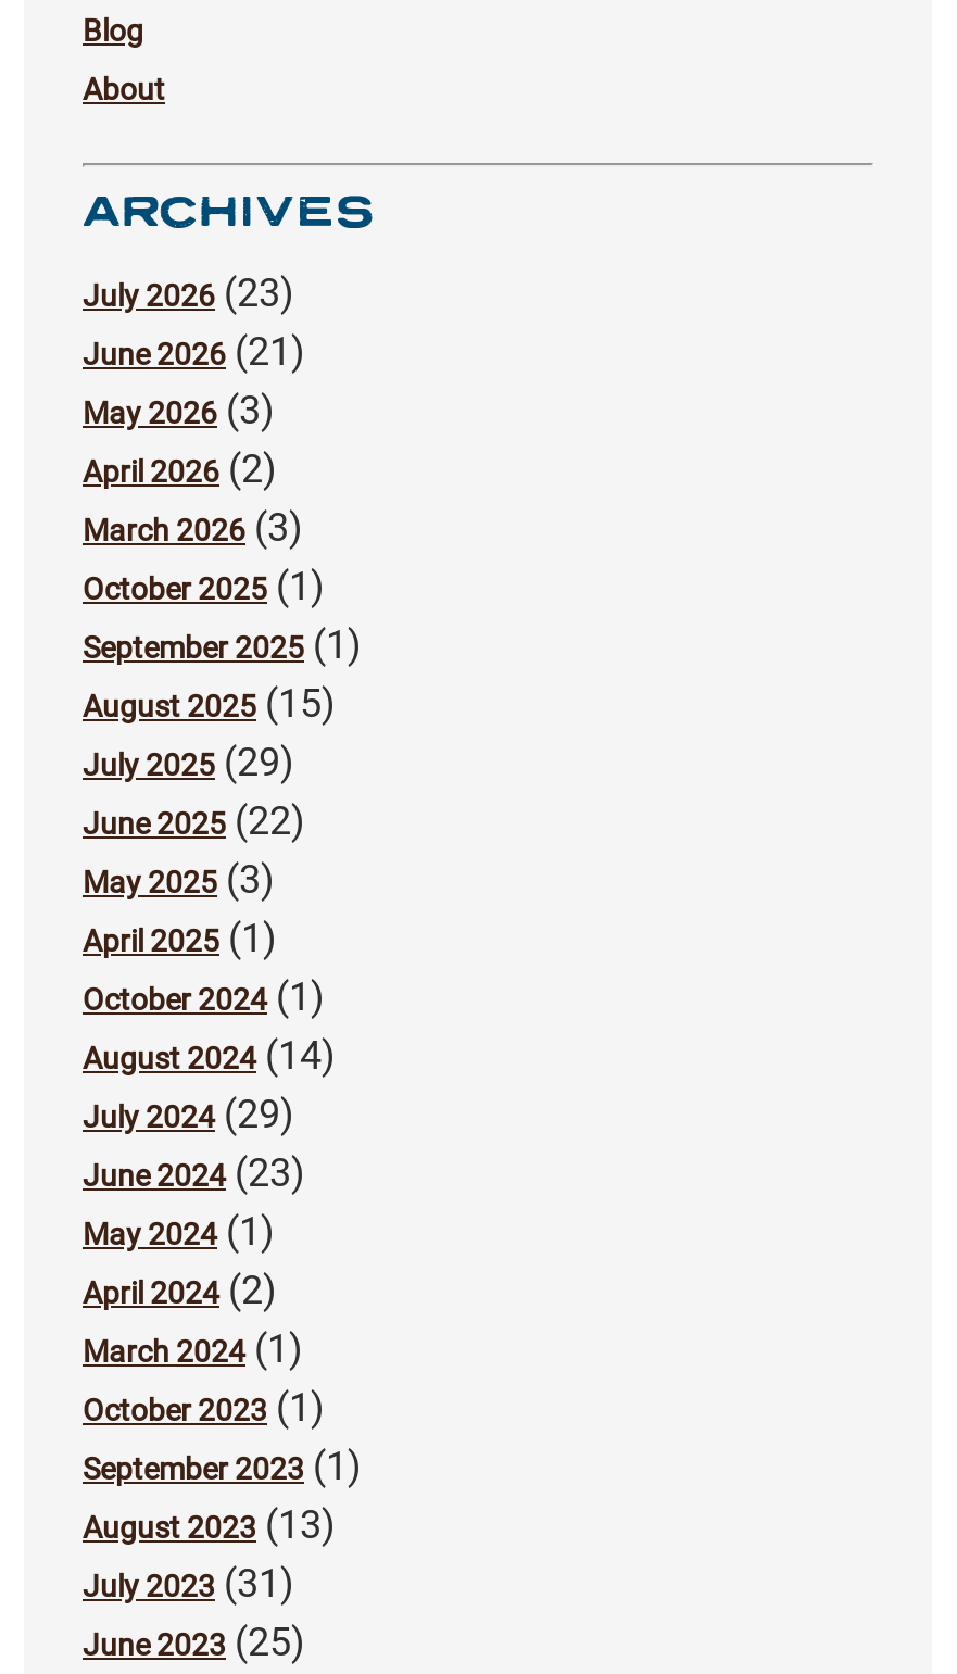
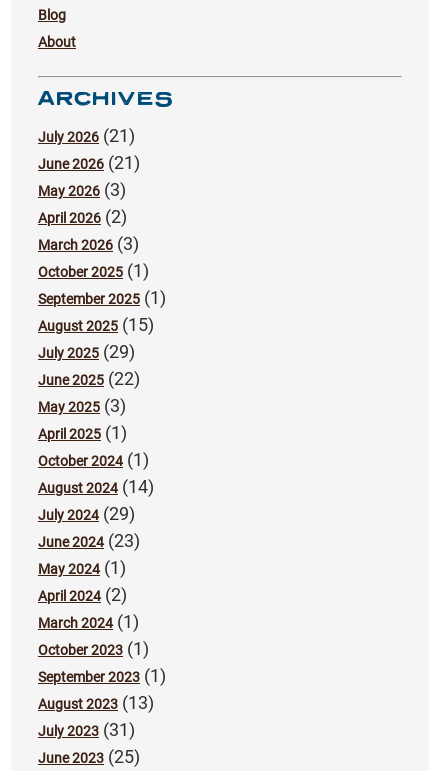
[83,270,293,315] July 2026 (23) -> [38,125,135,146] July 2026 (21)

